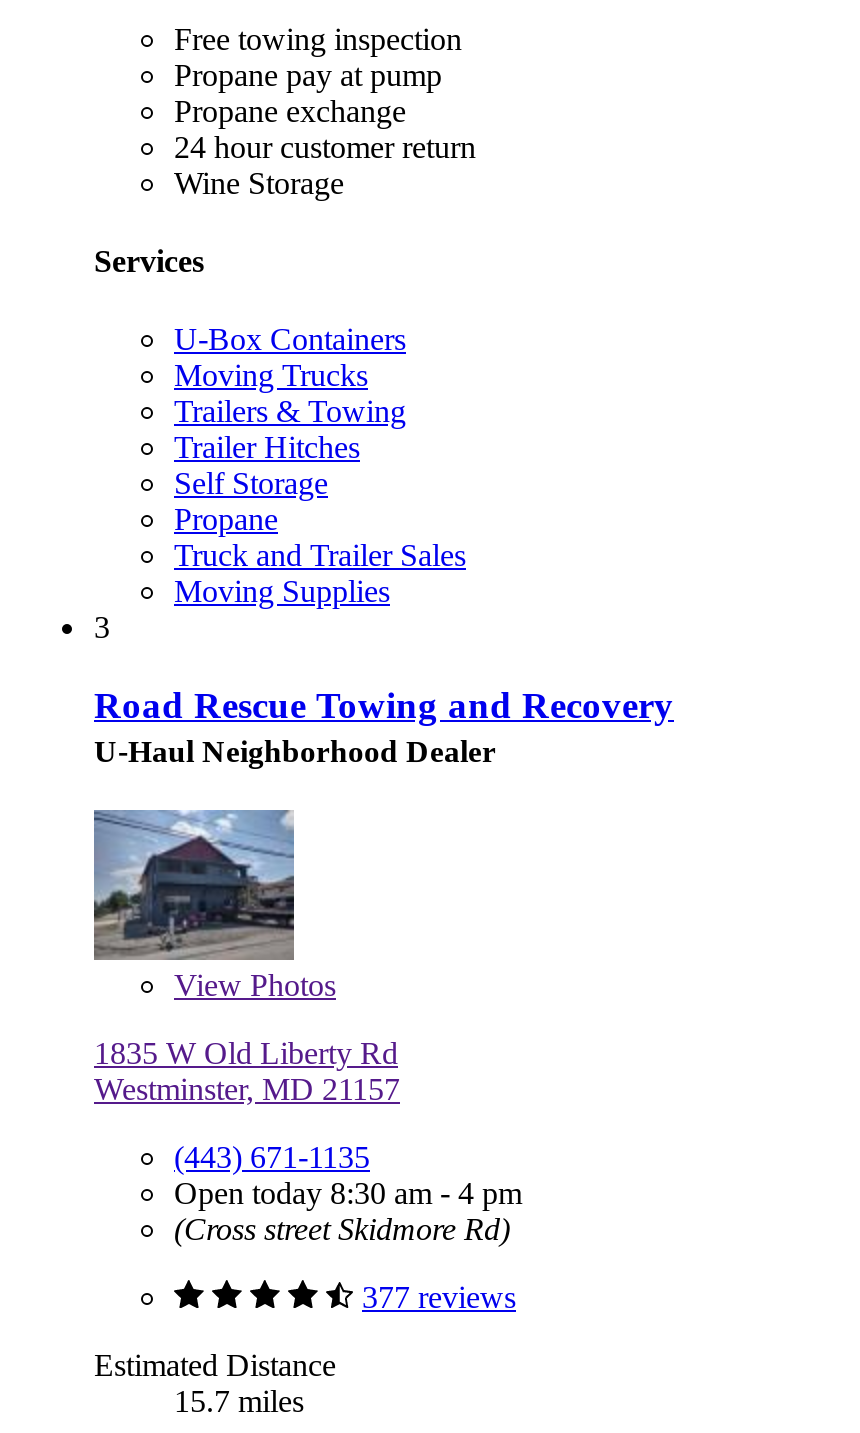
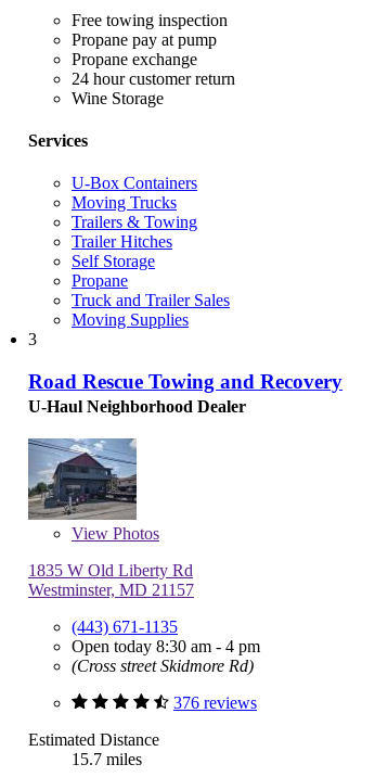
[362,1279,516,1313] 377 reviews -> [173,693,257,711] 376 reviews

